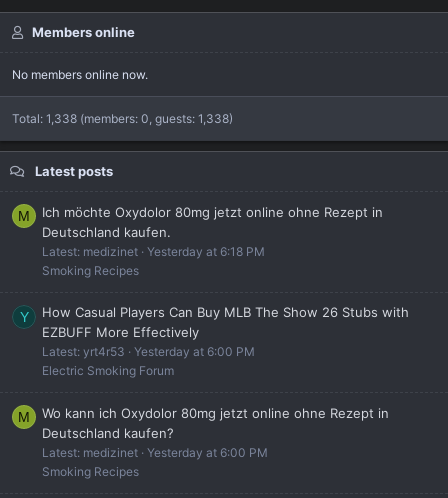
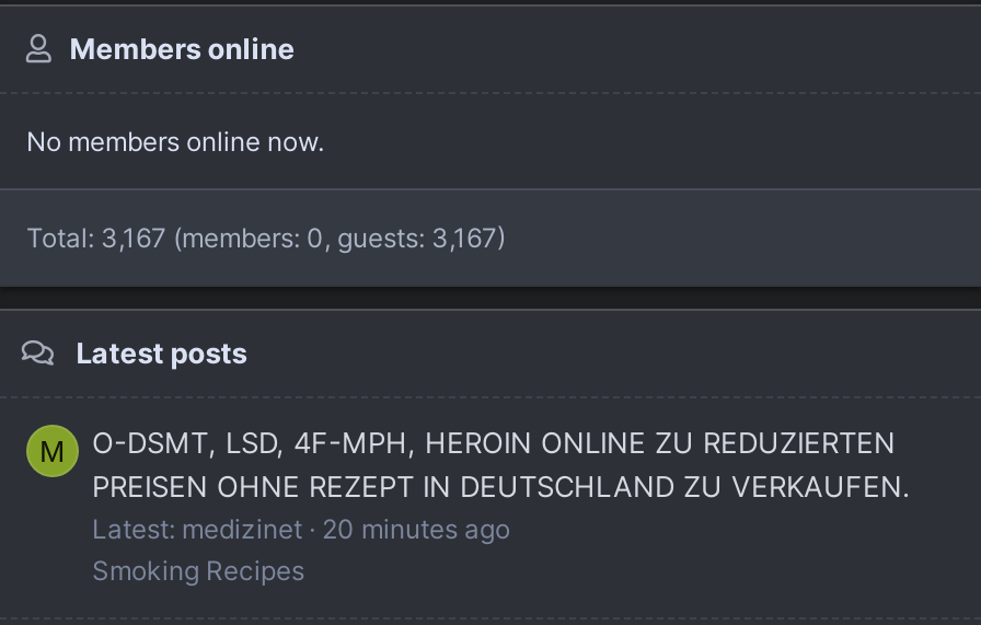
[12,111,233,126] Total: 1,338 (members: 0, guests: 1,338) -> [26,221,506,254] Total: 3,167 (members: 0, guests: 3,167)
[18,204,409,460] Ich möchte Oxydolor 80mg jetzt online ohne Rezept in | Deutschland kaufen. | Latest: medizinet Yesterday at 6:18 PM | Smoking Recipes | Y | How Casual Players Can Buy MLB The Show 26 Stubs with | EZBUFF More Effectively | Latest: yrt4r53 Yesterday at 6:00 PM | Electric Smoking Forum | M | Wo kann ich Oxydolor 80mg jetzt online ohne Rezept in | Deutschland kaufen? | Latest: medizinet Yesterday at 6:00 PM -> [92,424,911,544] O-DSMT, LSD, 4F-MPH, HEROIN ONLINE ZU REDUZIERTEN | PREISEN OHNE REZEPT IN DEUTSCHLAND ZU VERKAUFEN. | Latest: medizinet 20 minutes ago

